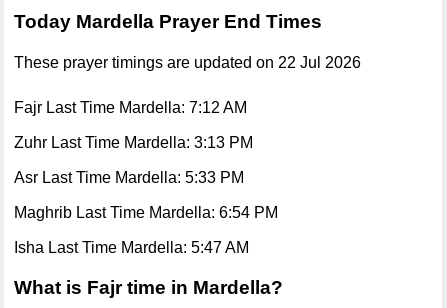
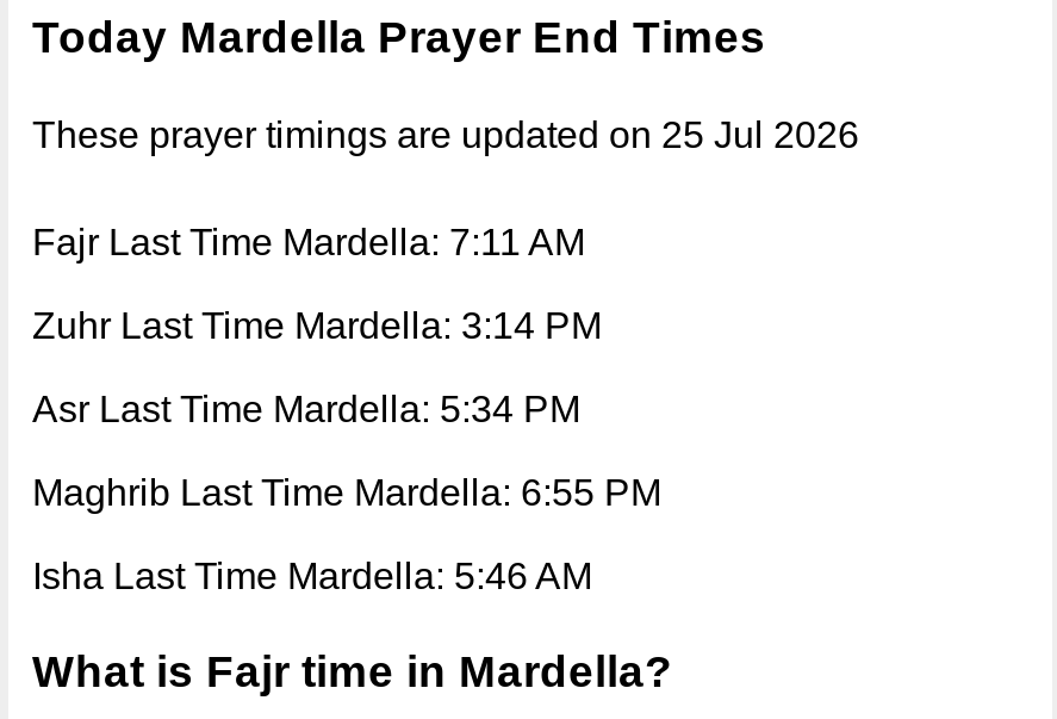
[14,54,361,71] These prayer timings are updated on 22 Jul 2026 -> [32,114,859,155] These prayer timings are updated on 25 Jul 2026
[14,99,247,116] Fajr Last Time Mardella: 7:12 AM -> [32,222,585,262] Fajr Last Time Mardella: 7:11 AM
[14,134,253,151] Zuhr Last Time Mardella: 3:13 PM -> [32,305,602,346] Zuhr Last Time Mardella: 3:14 PM
[14,169,244,186] Asr Last Time Mardella: 5:33 PM -> [32,389,580,429] Asr Last Time Mardella: 5:34 PM
[14,204,278,221] Maghrib Last Time Mardella: 6:54 PM -> [32,472,661,513] Maghrib Last Time Mardella: 6:55 PM
[14,239,249,256] Isha Last Time Mardella: 5:47 AM -> [32,556,592,596] Isha Last Time Mardella: 5:46 AM

